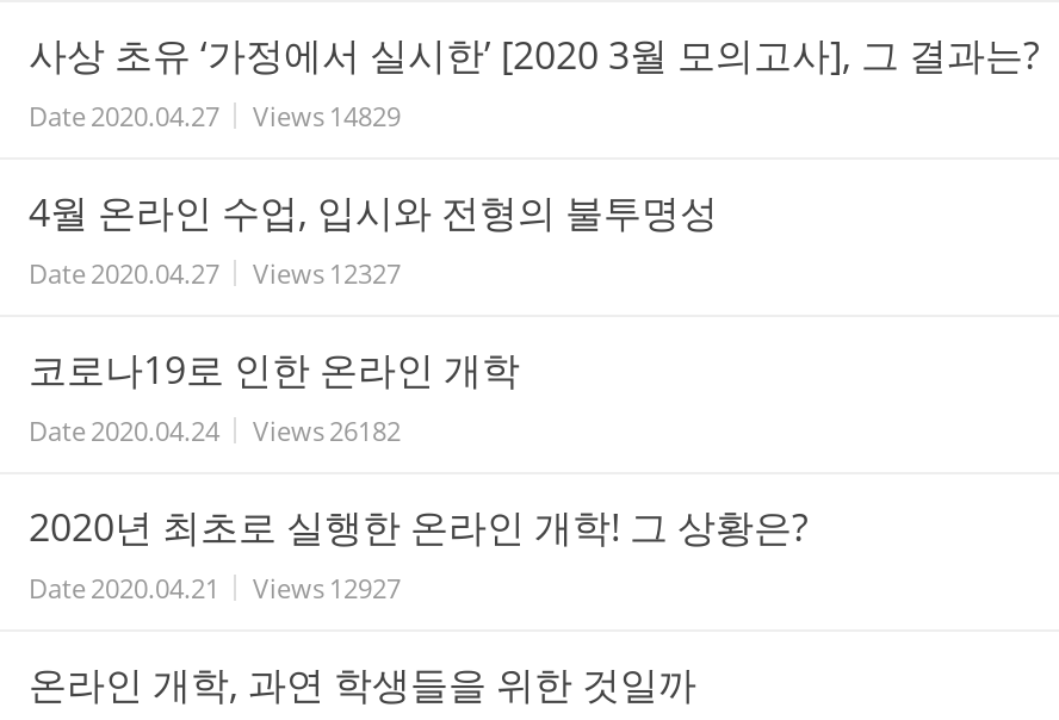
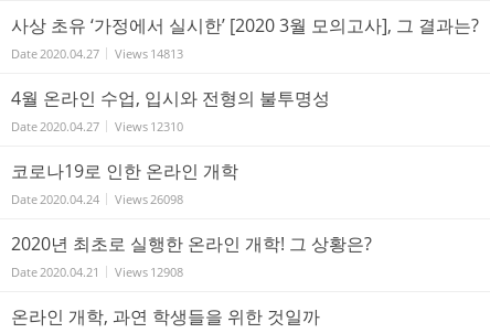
[29,98,401,134] Date 2020.04.27 Views 14829 -> [11,45,183,62] Date 2020.04.27 Views 14813
[29,255,401,291] Date 2020.04.27 Views 12327 -> [11,118,183,135] Date 2020.04.27 Views 12310
[29,412,401,448] Date 2020.04.24 Views 26182 -> [11,191,183,207] Date 2020.04.24 Views 26098
[29,570,401,606] Date 2020.04.21 Views 12927 -> [11,264,183,280] Date 2020.04.21 Views 12908

